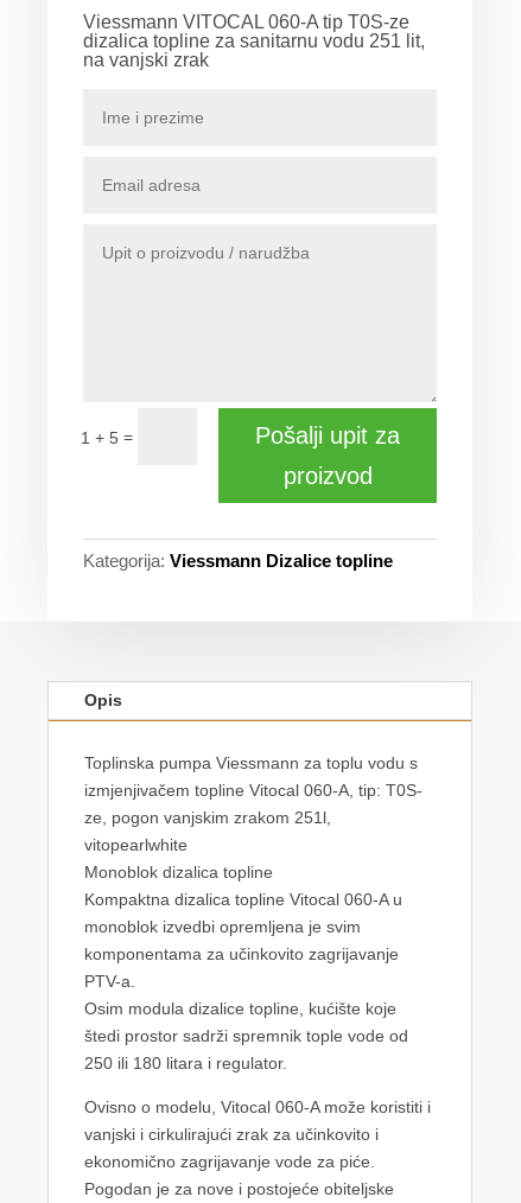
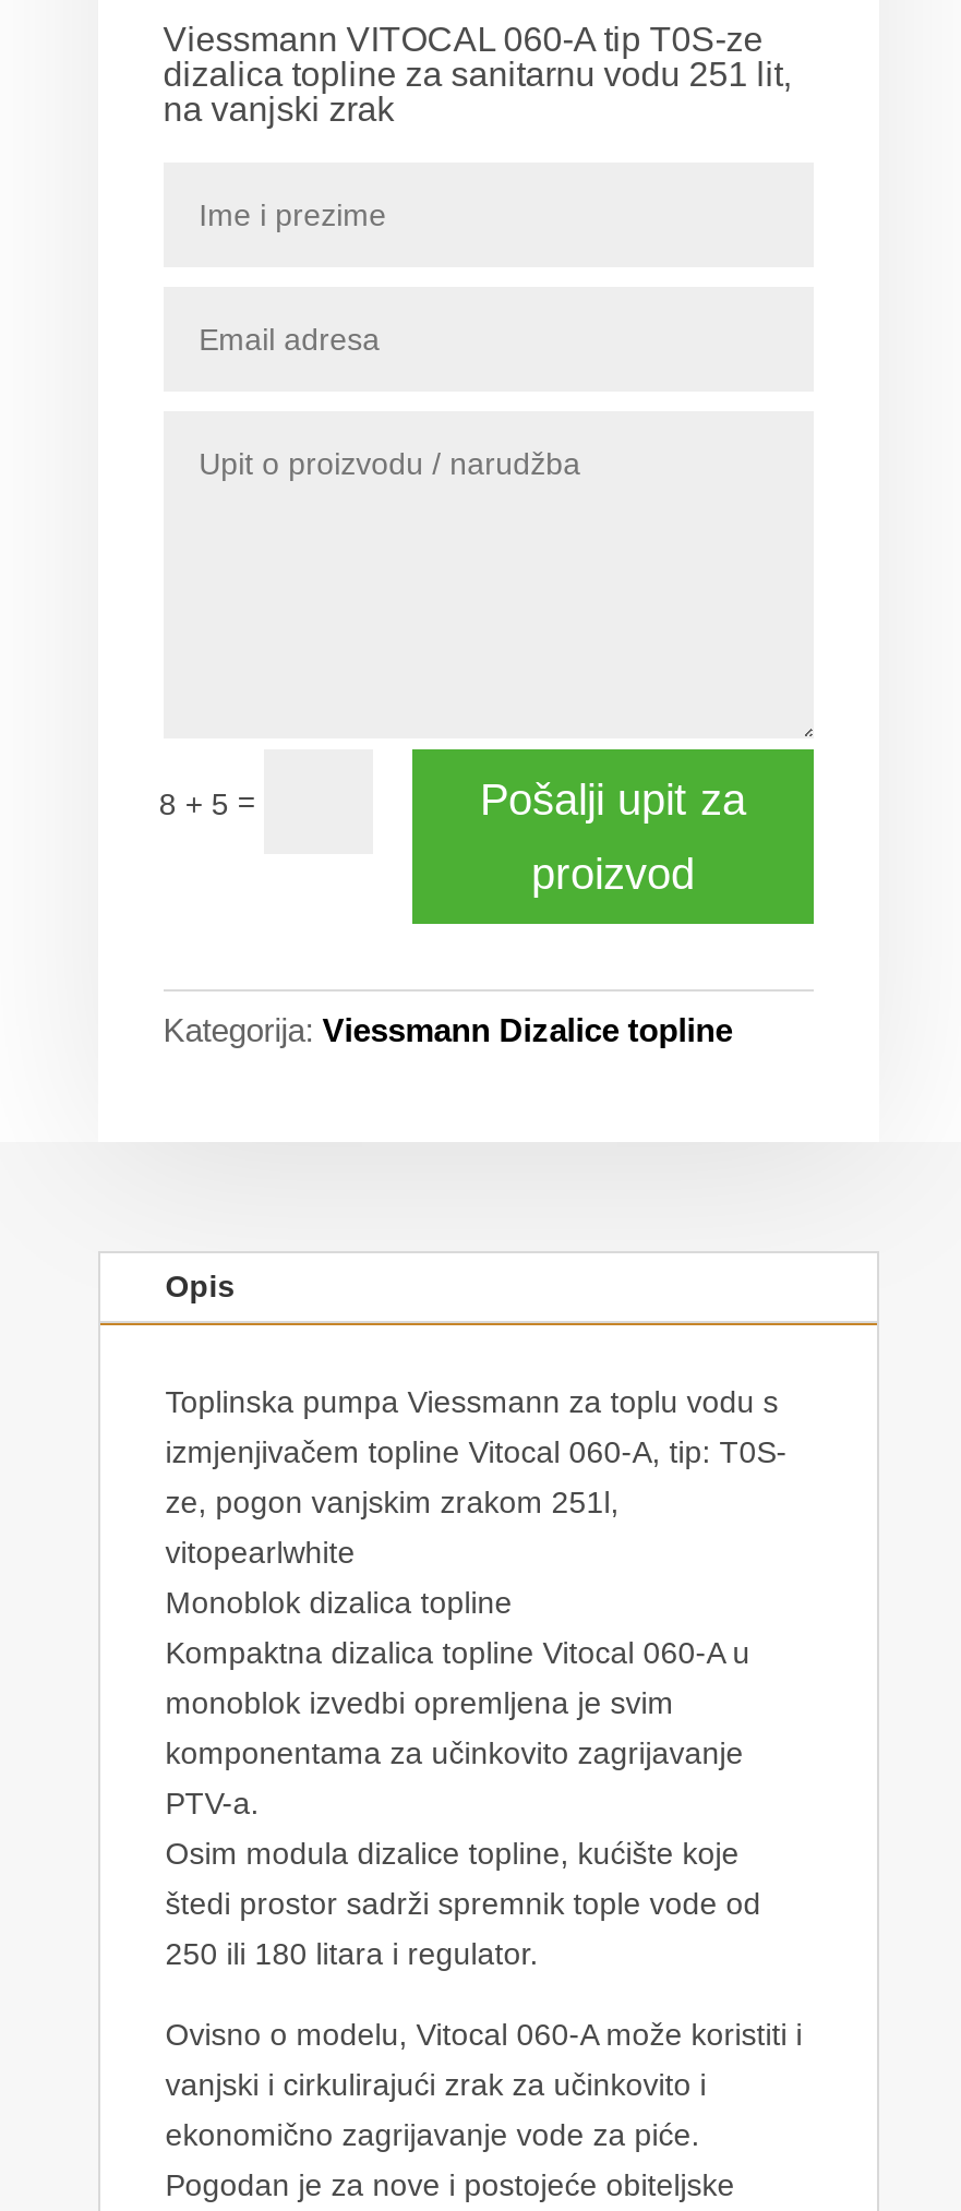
[81,427,138,447] 1 + 5 = -> [159,783,264,820] 8 + 5 =

